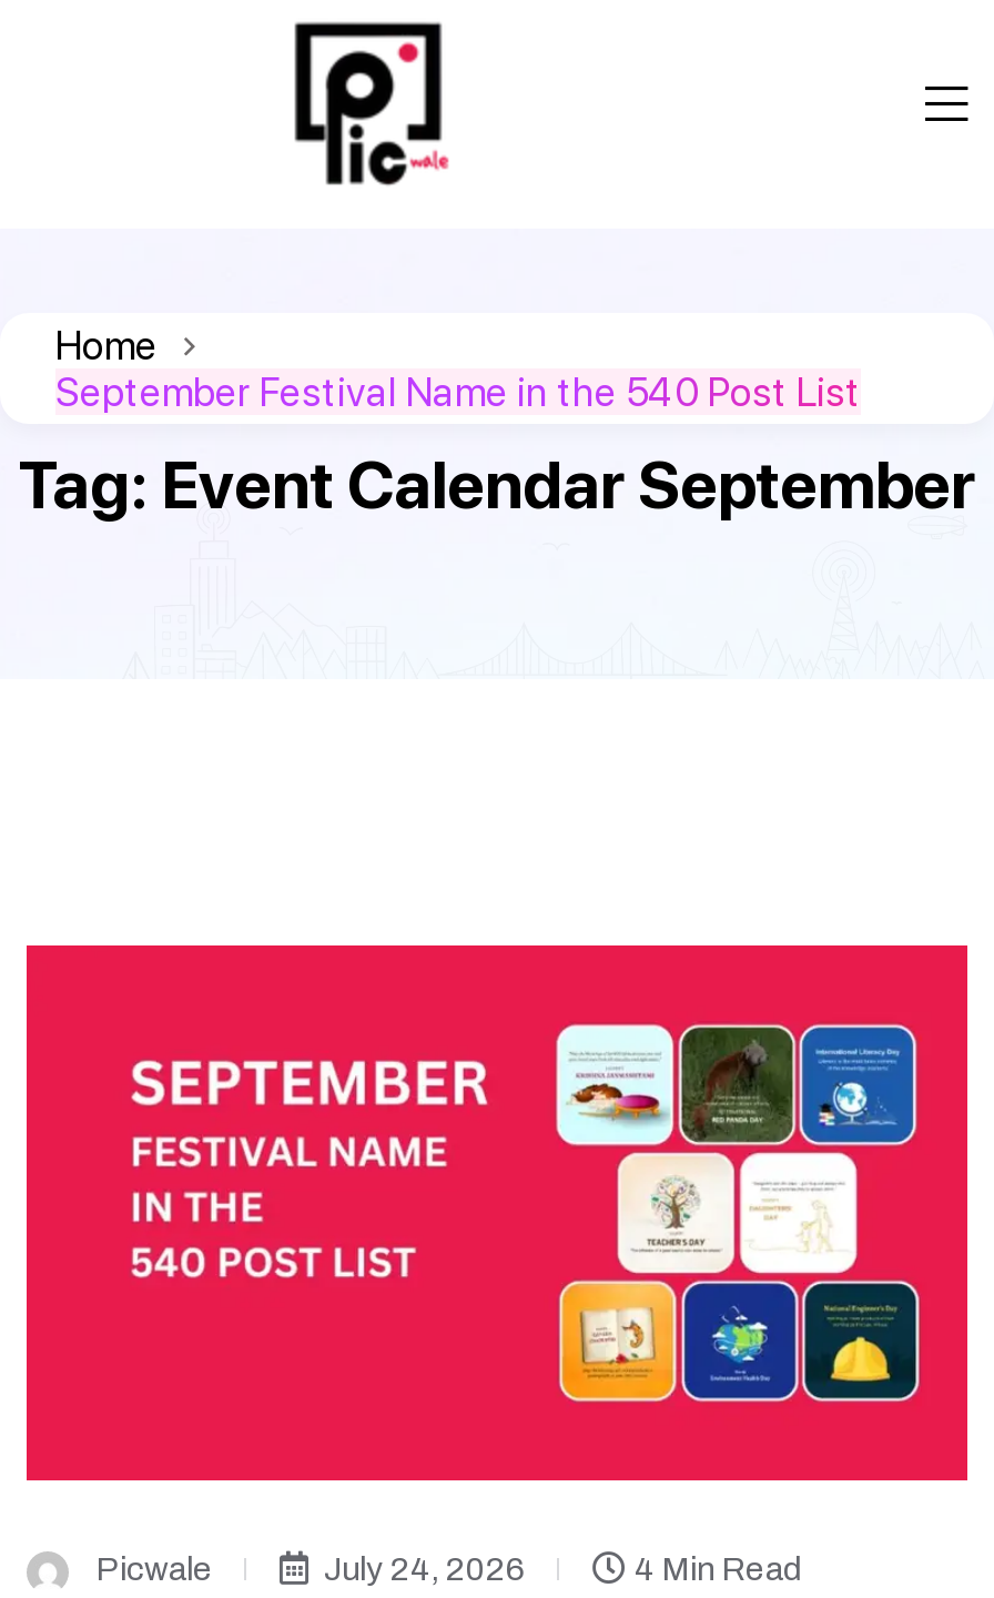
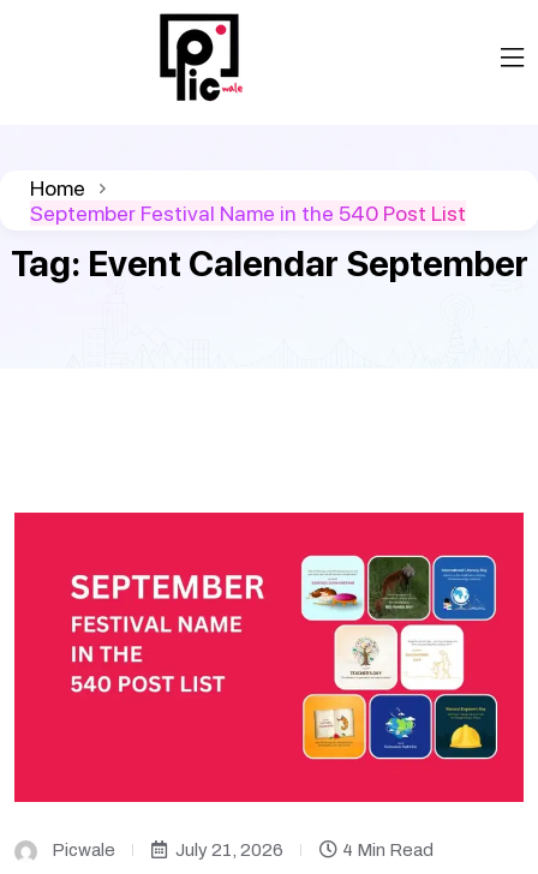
[317,1552,526,1587] July 24, 2026 -> [172,841,283,860] July 21, 2026

